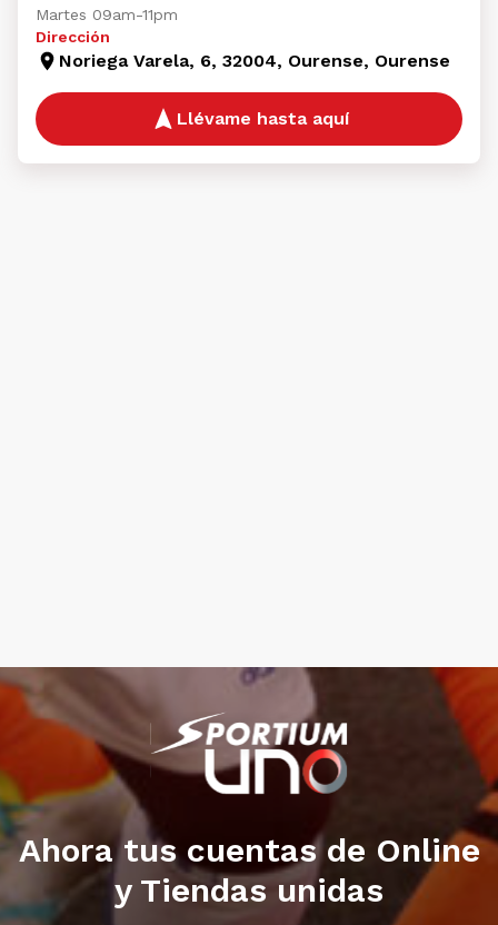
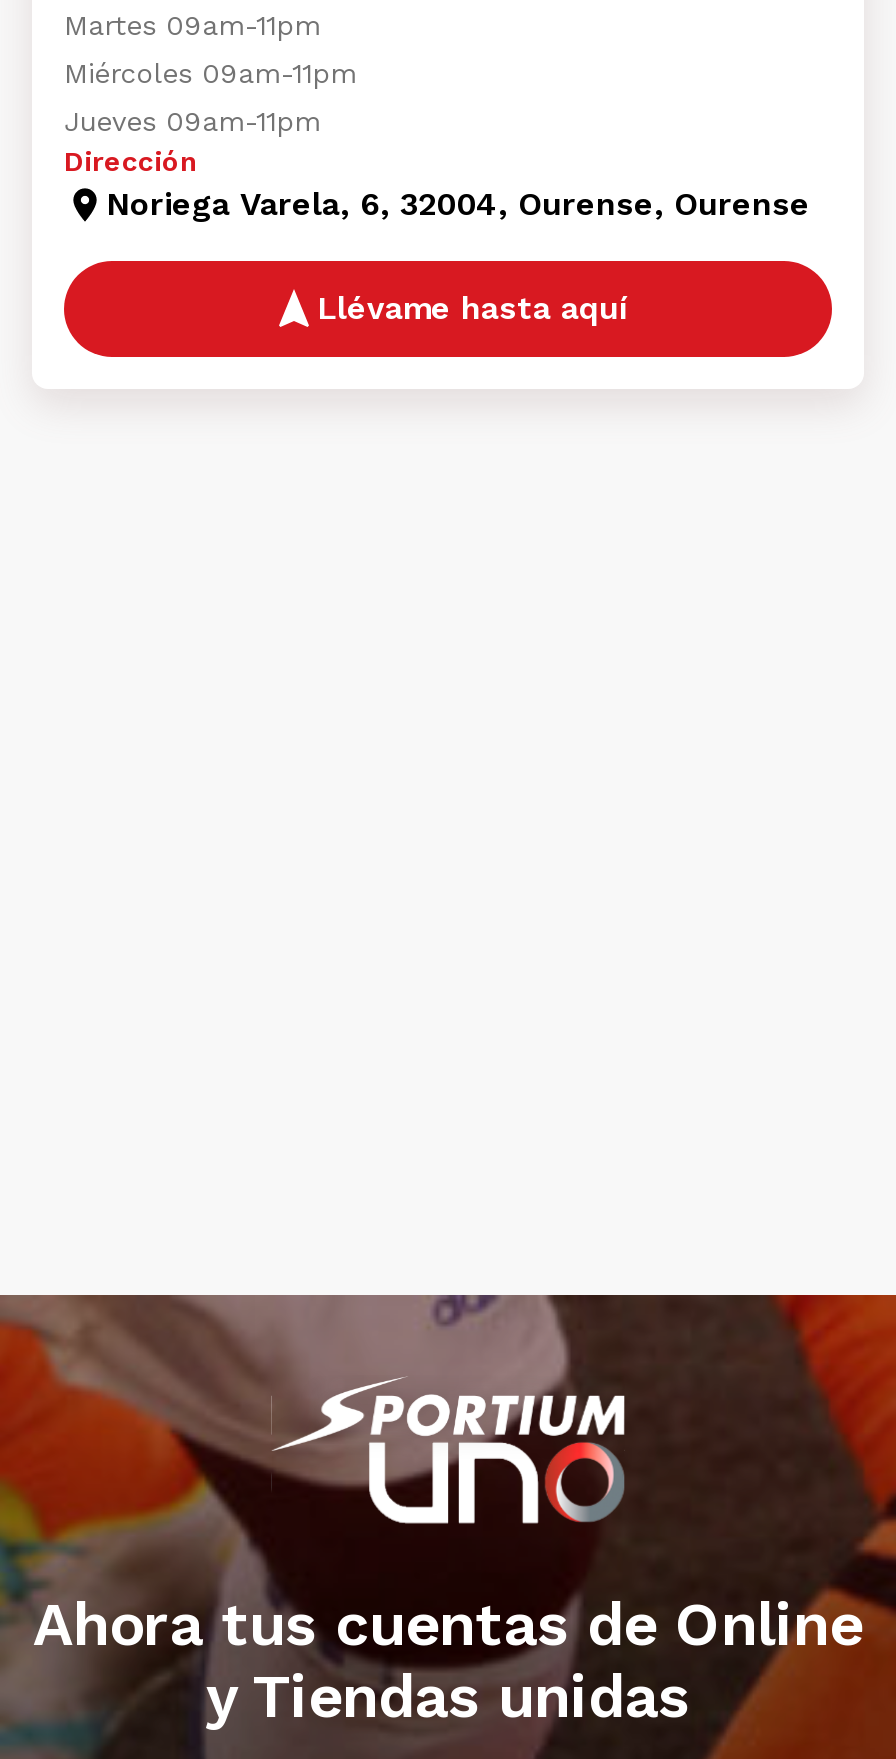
none -> [64,57,356,137] Miércoles 09am-11pm | Jueves 09am-11pm

